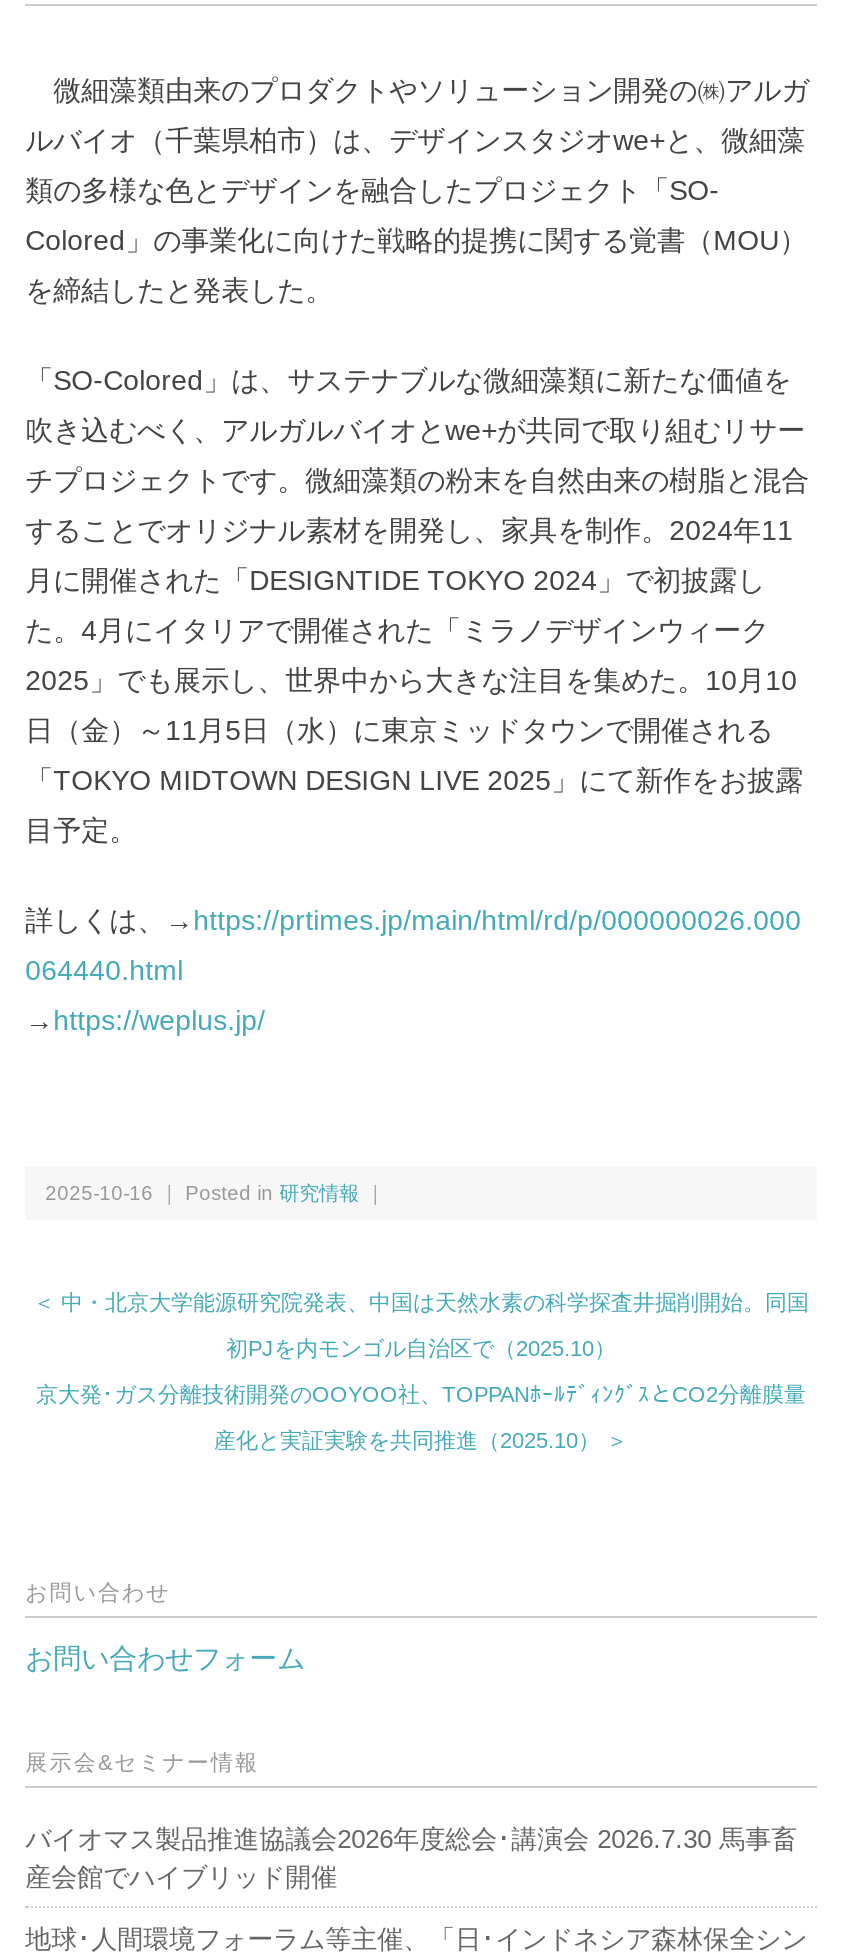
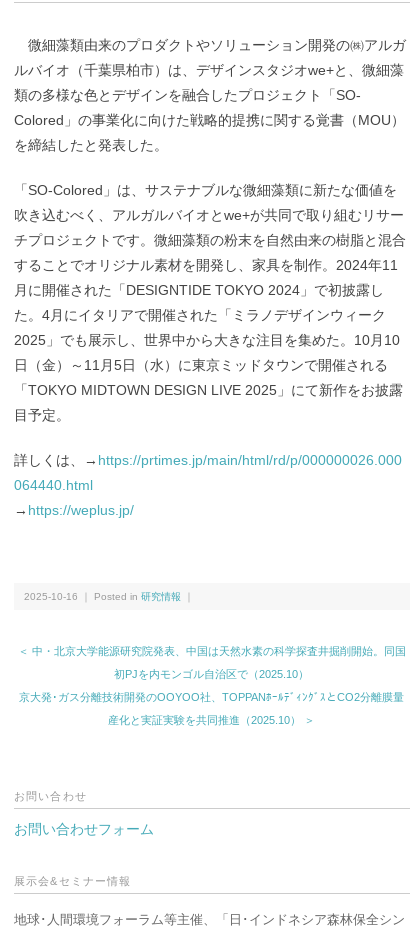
[25,1825,797,1893] バイオマス製品推進協議会2026年度総会･講演会 2026.7.30 馬事畜 | 産会館でハイブリッド開催 -> none

